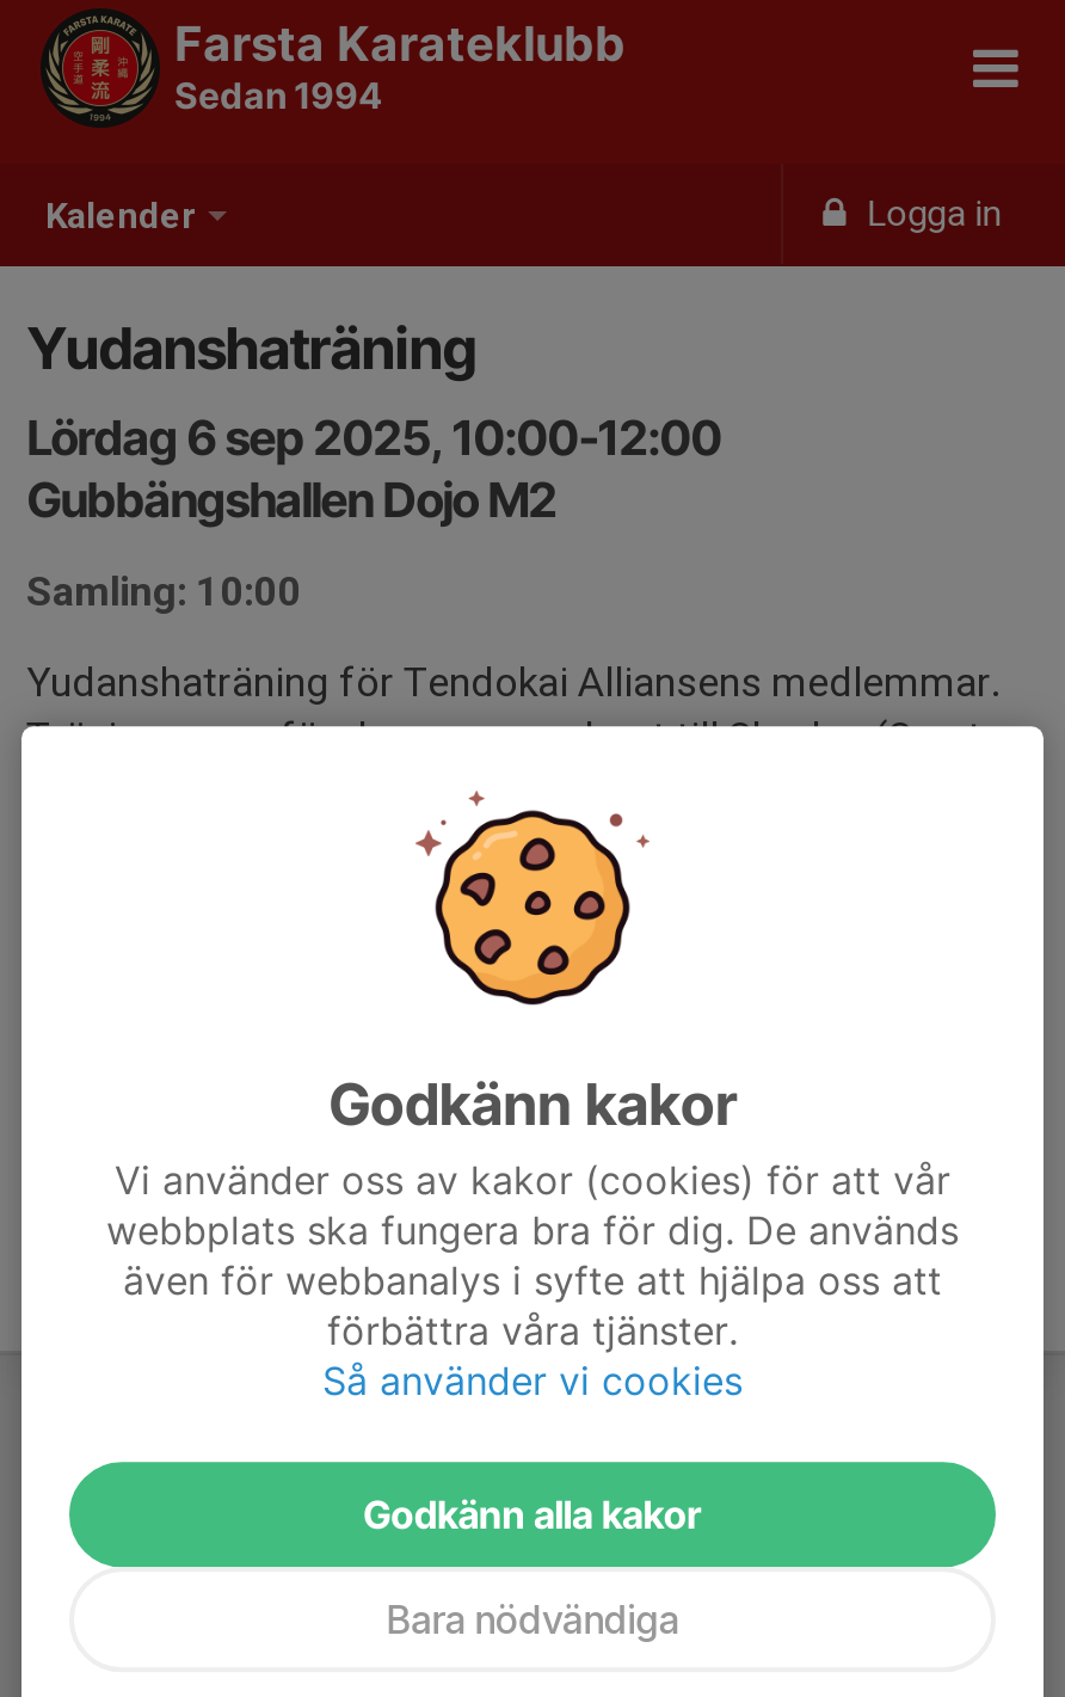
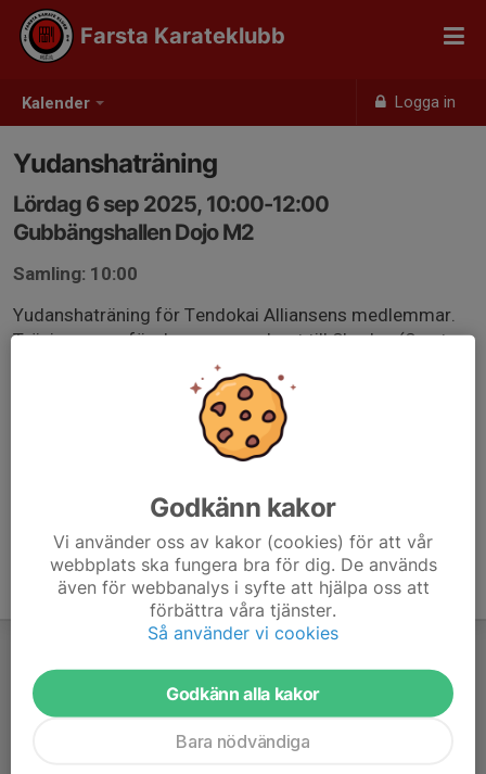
[48,13,153,123] [image] -> [21,10,72,62] [image]
[174,73,382,118] Sedan 1994 -> none

